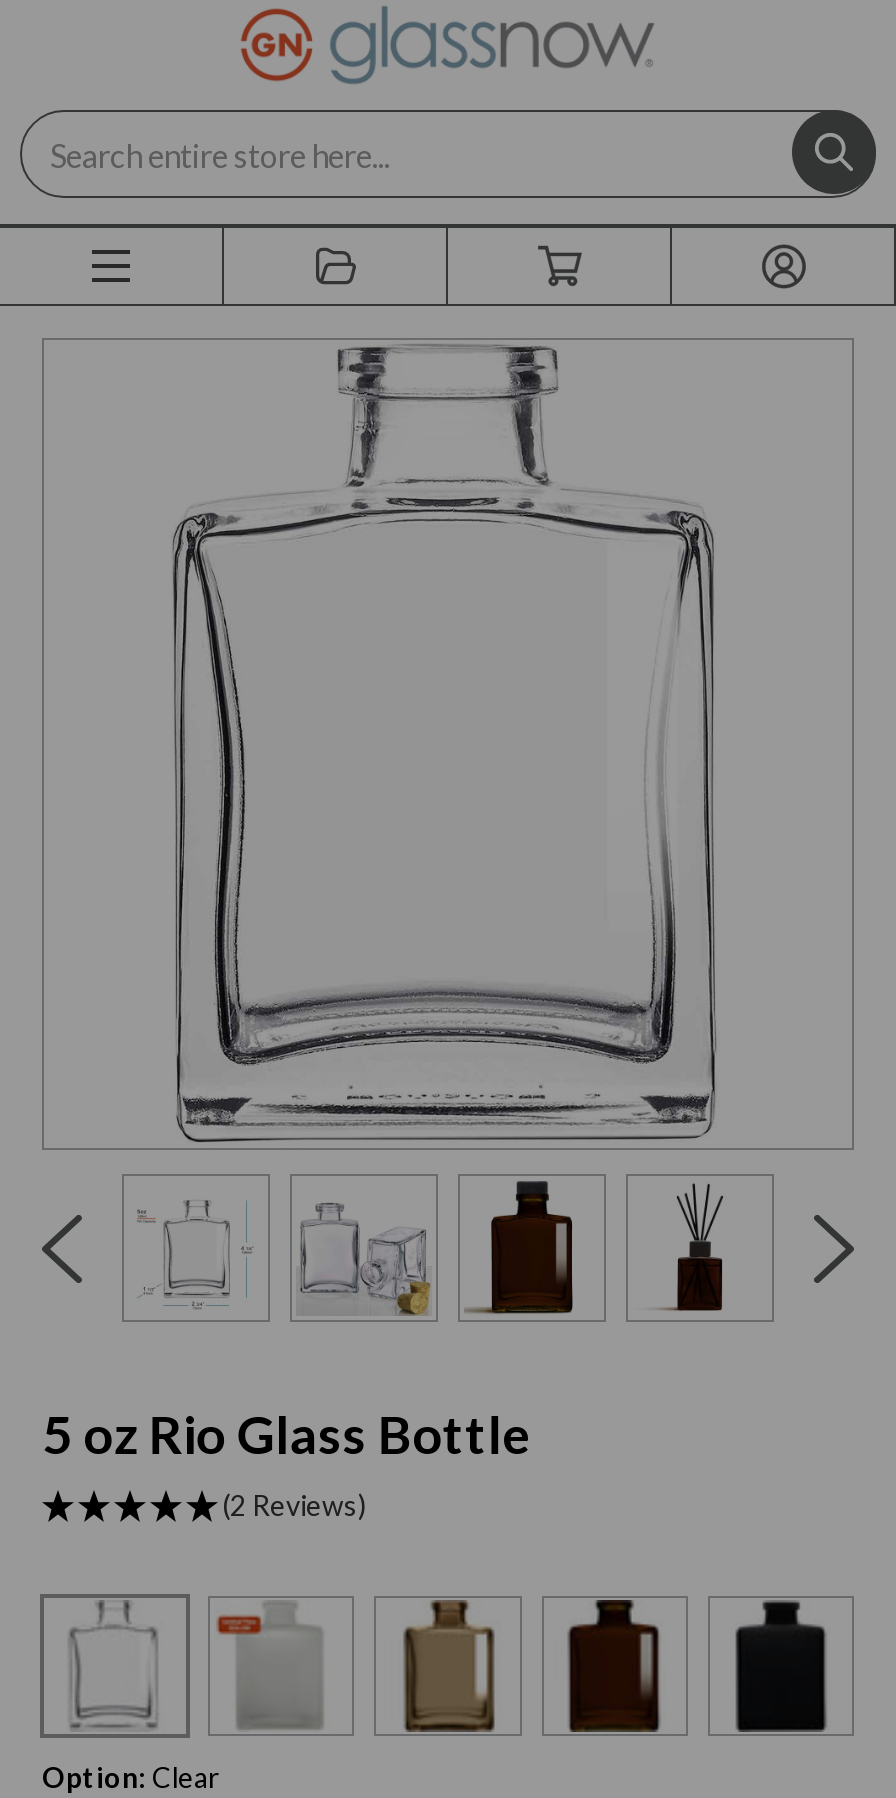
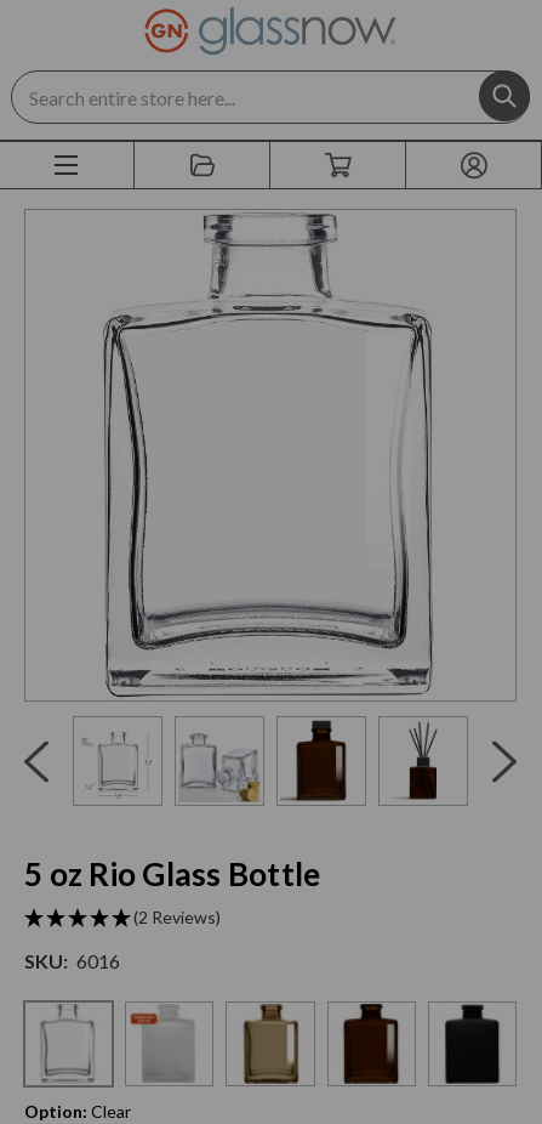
none -> [24,949,120,972] SKU: 6016

